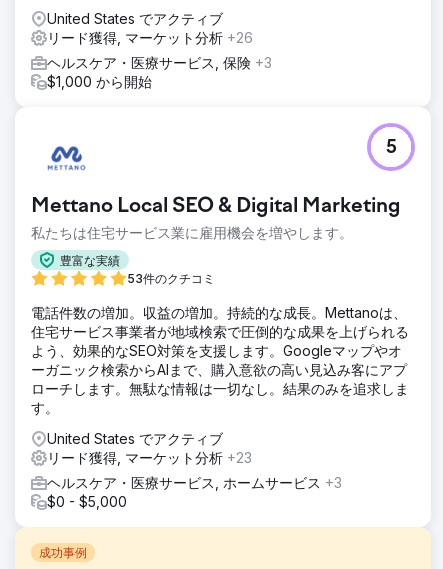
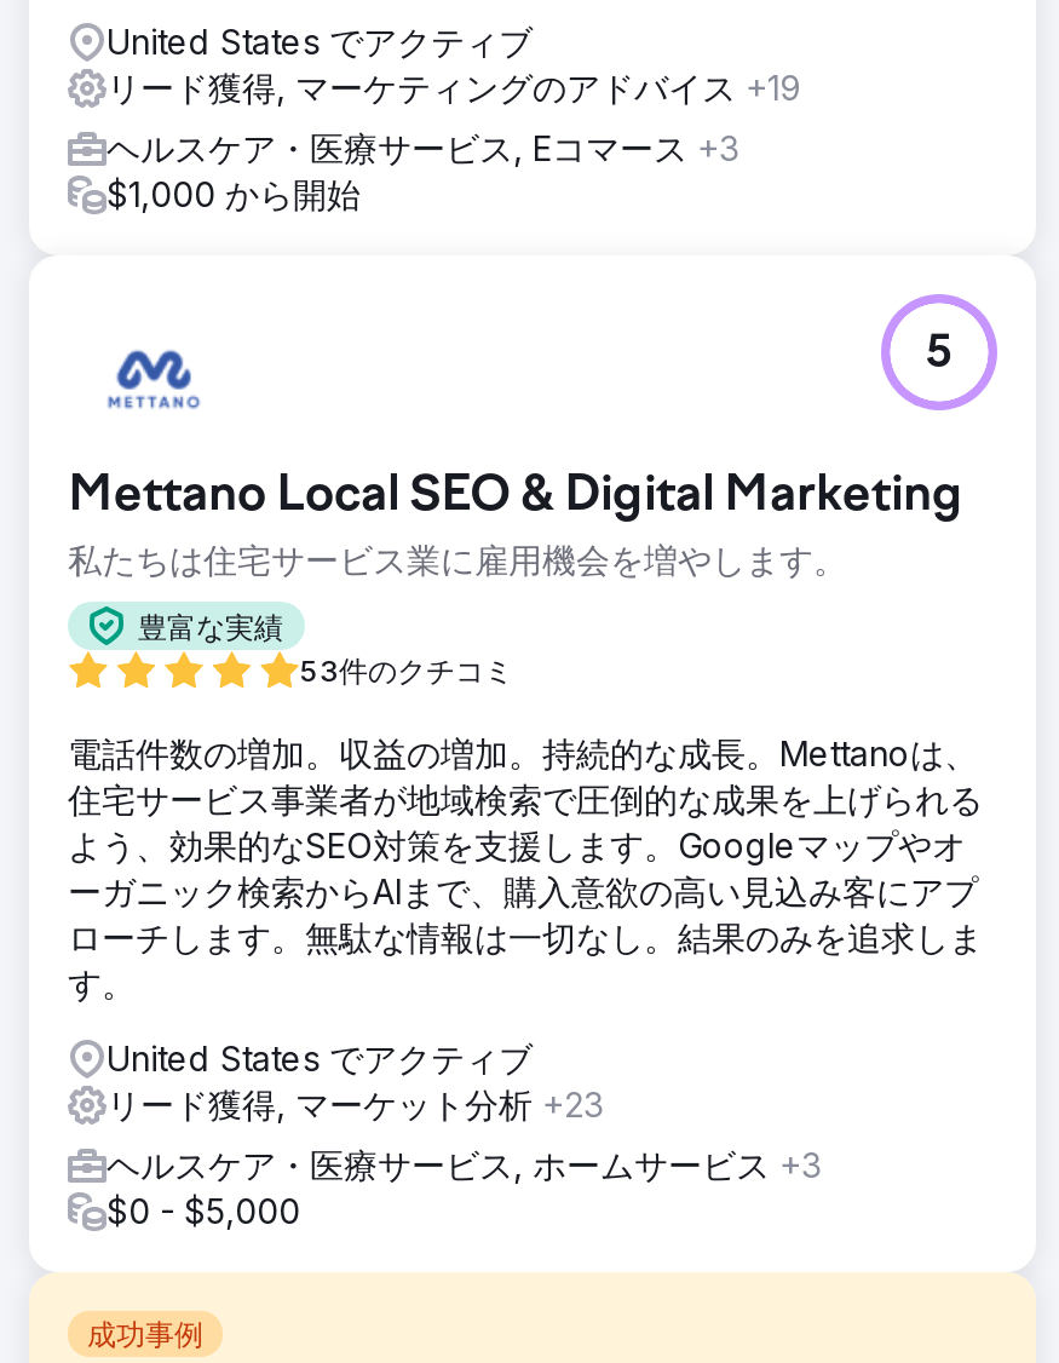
[47,29,253,46] リード獲得, マーケット分析+26 -> [107,67,801,108] リード獲得, マーケティングのアドバイス+19
[47,54,272,71] ヘルスケア・医療サービス, 保険+3 -> [107,127,738,168] ヘルスケア・医療サービス, Eコマース+3

